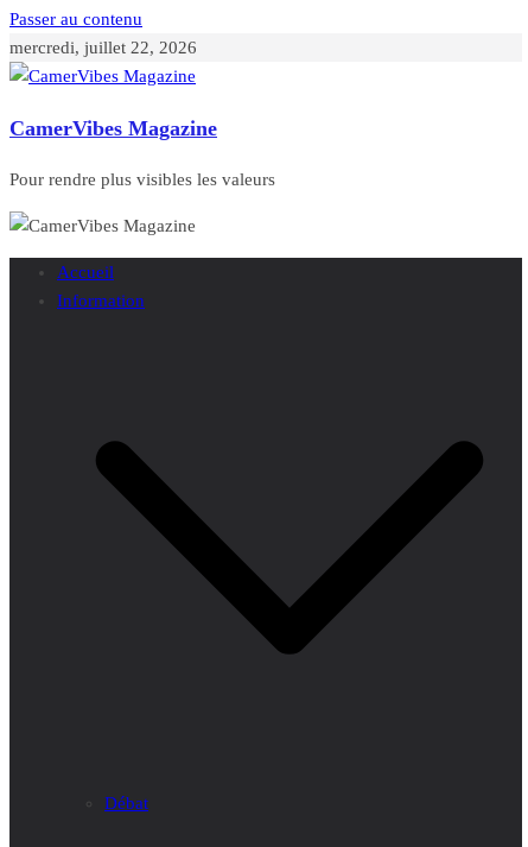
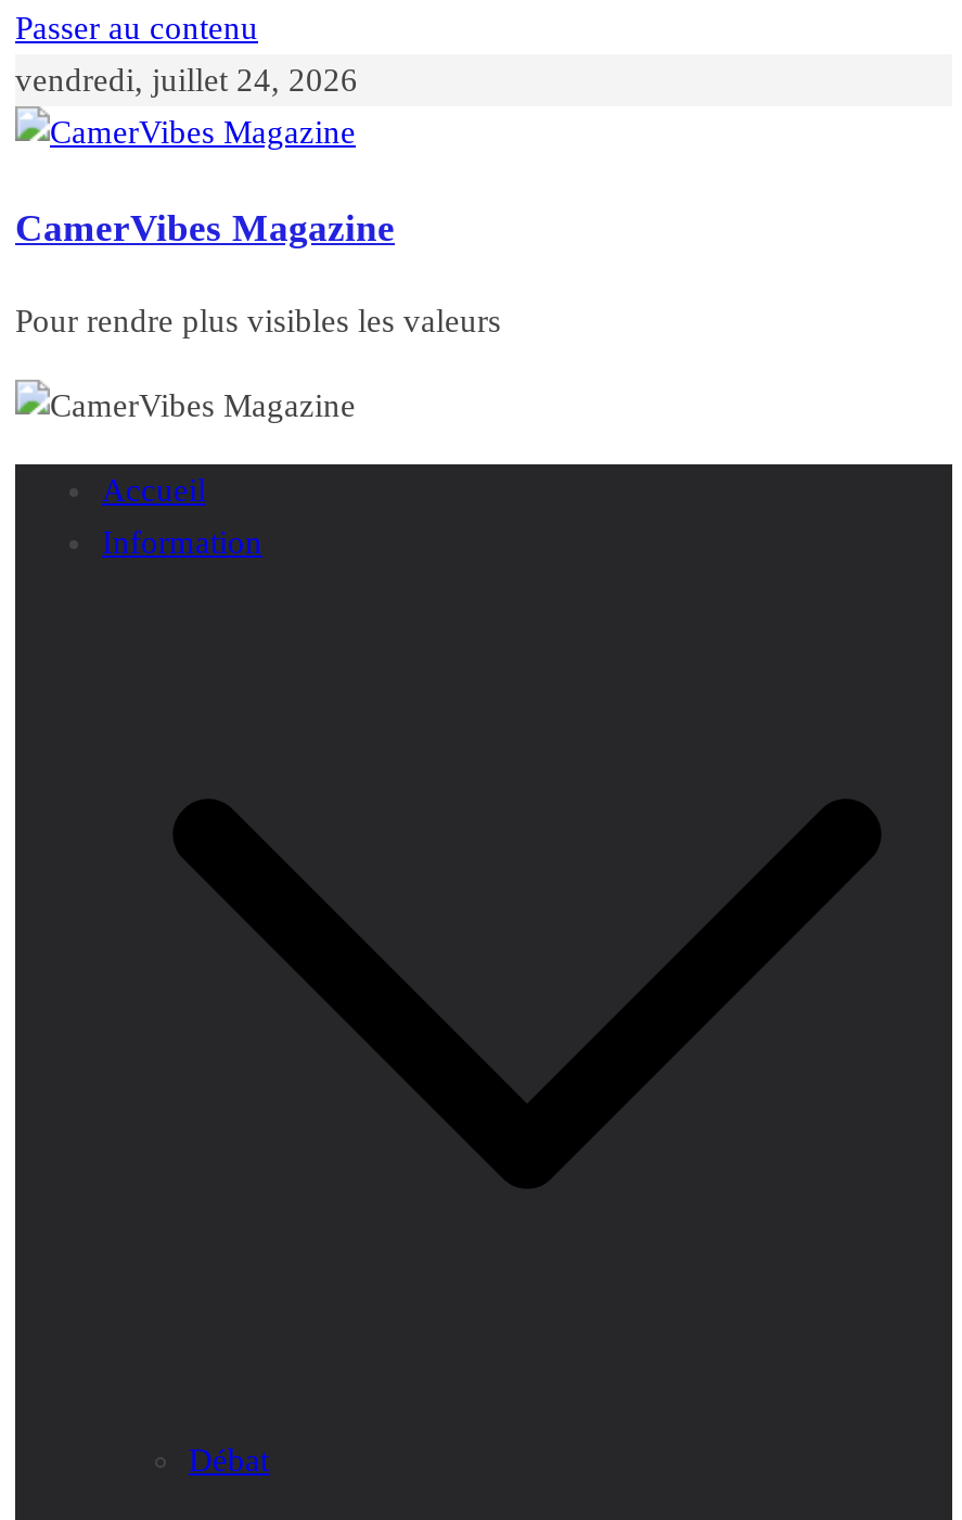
[9,38,197,57] mercredi, juillet 22, 2026 -> [15,63,358,98] vendredi, juillet 24, 2026

